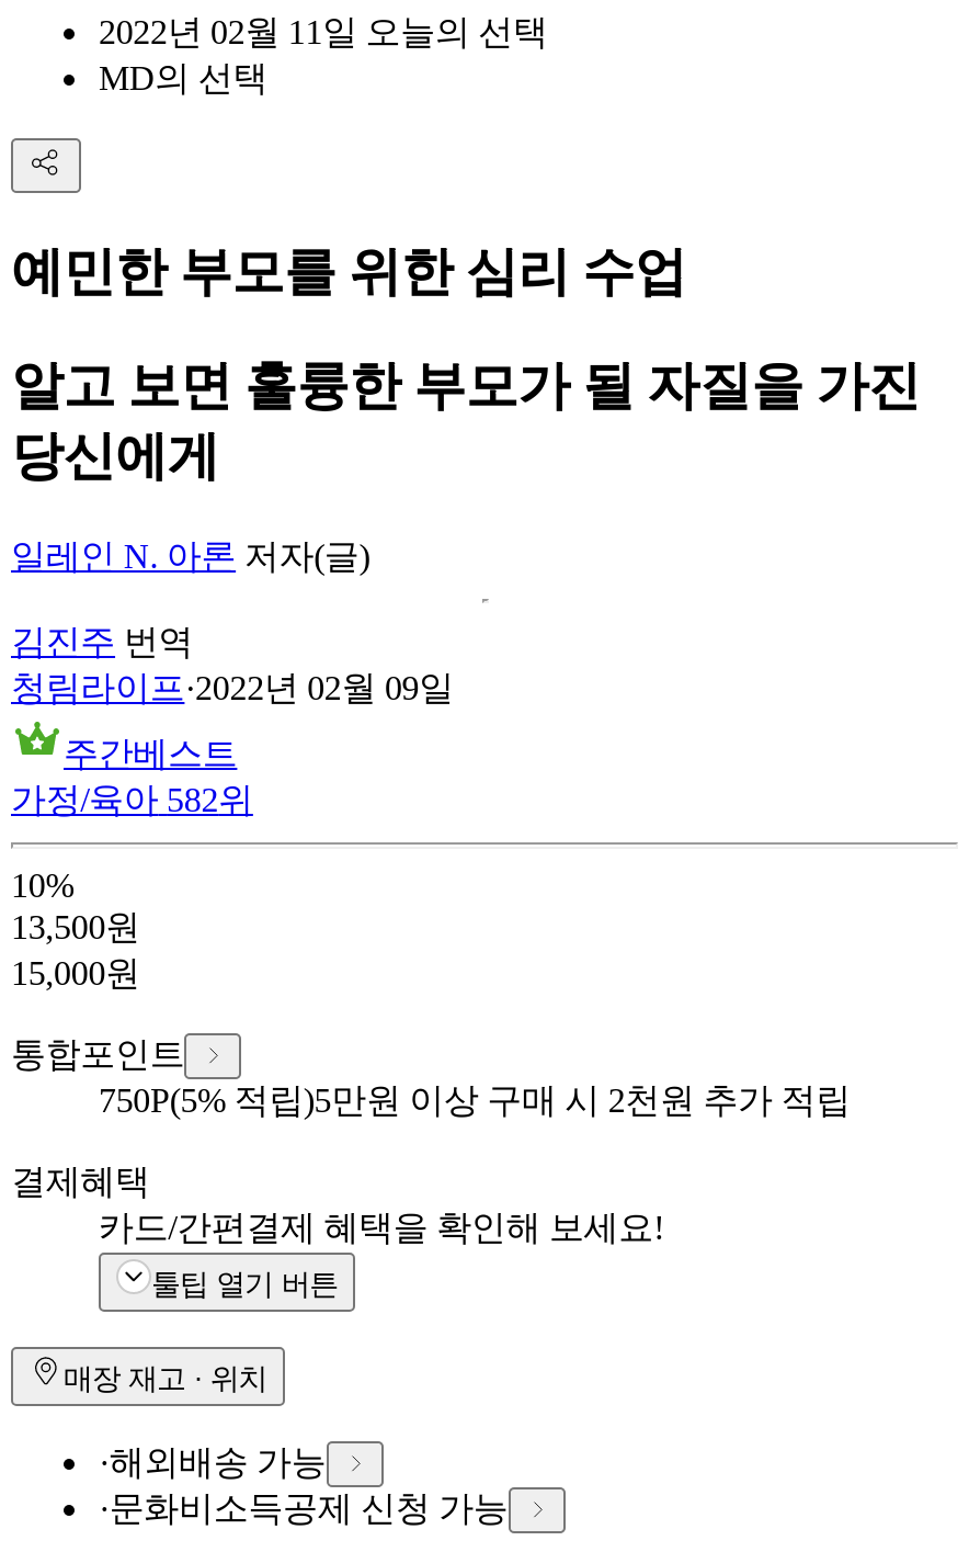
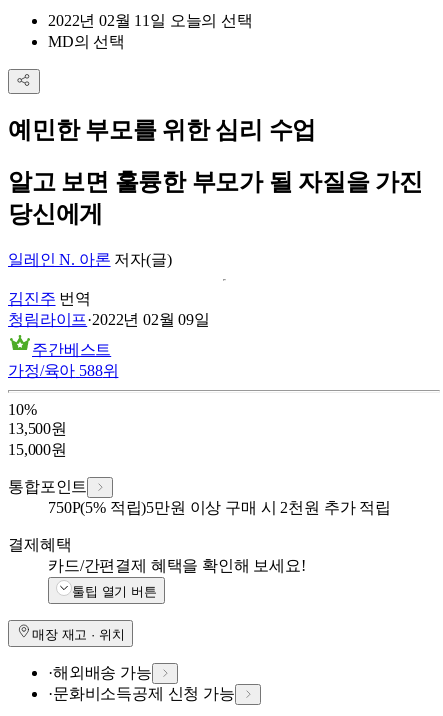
[11,780,253,818] 가정/육아 582위 -> [8,362,118,379] 가정/육아 588위

